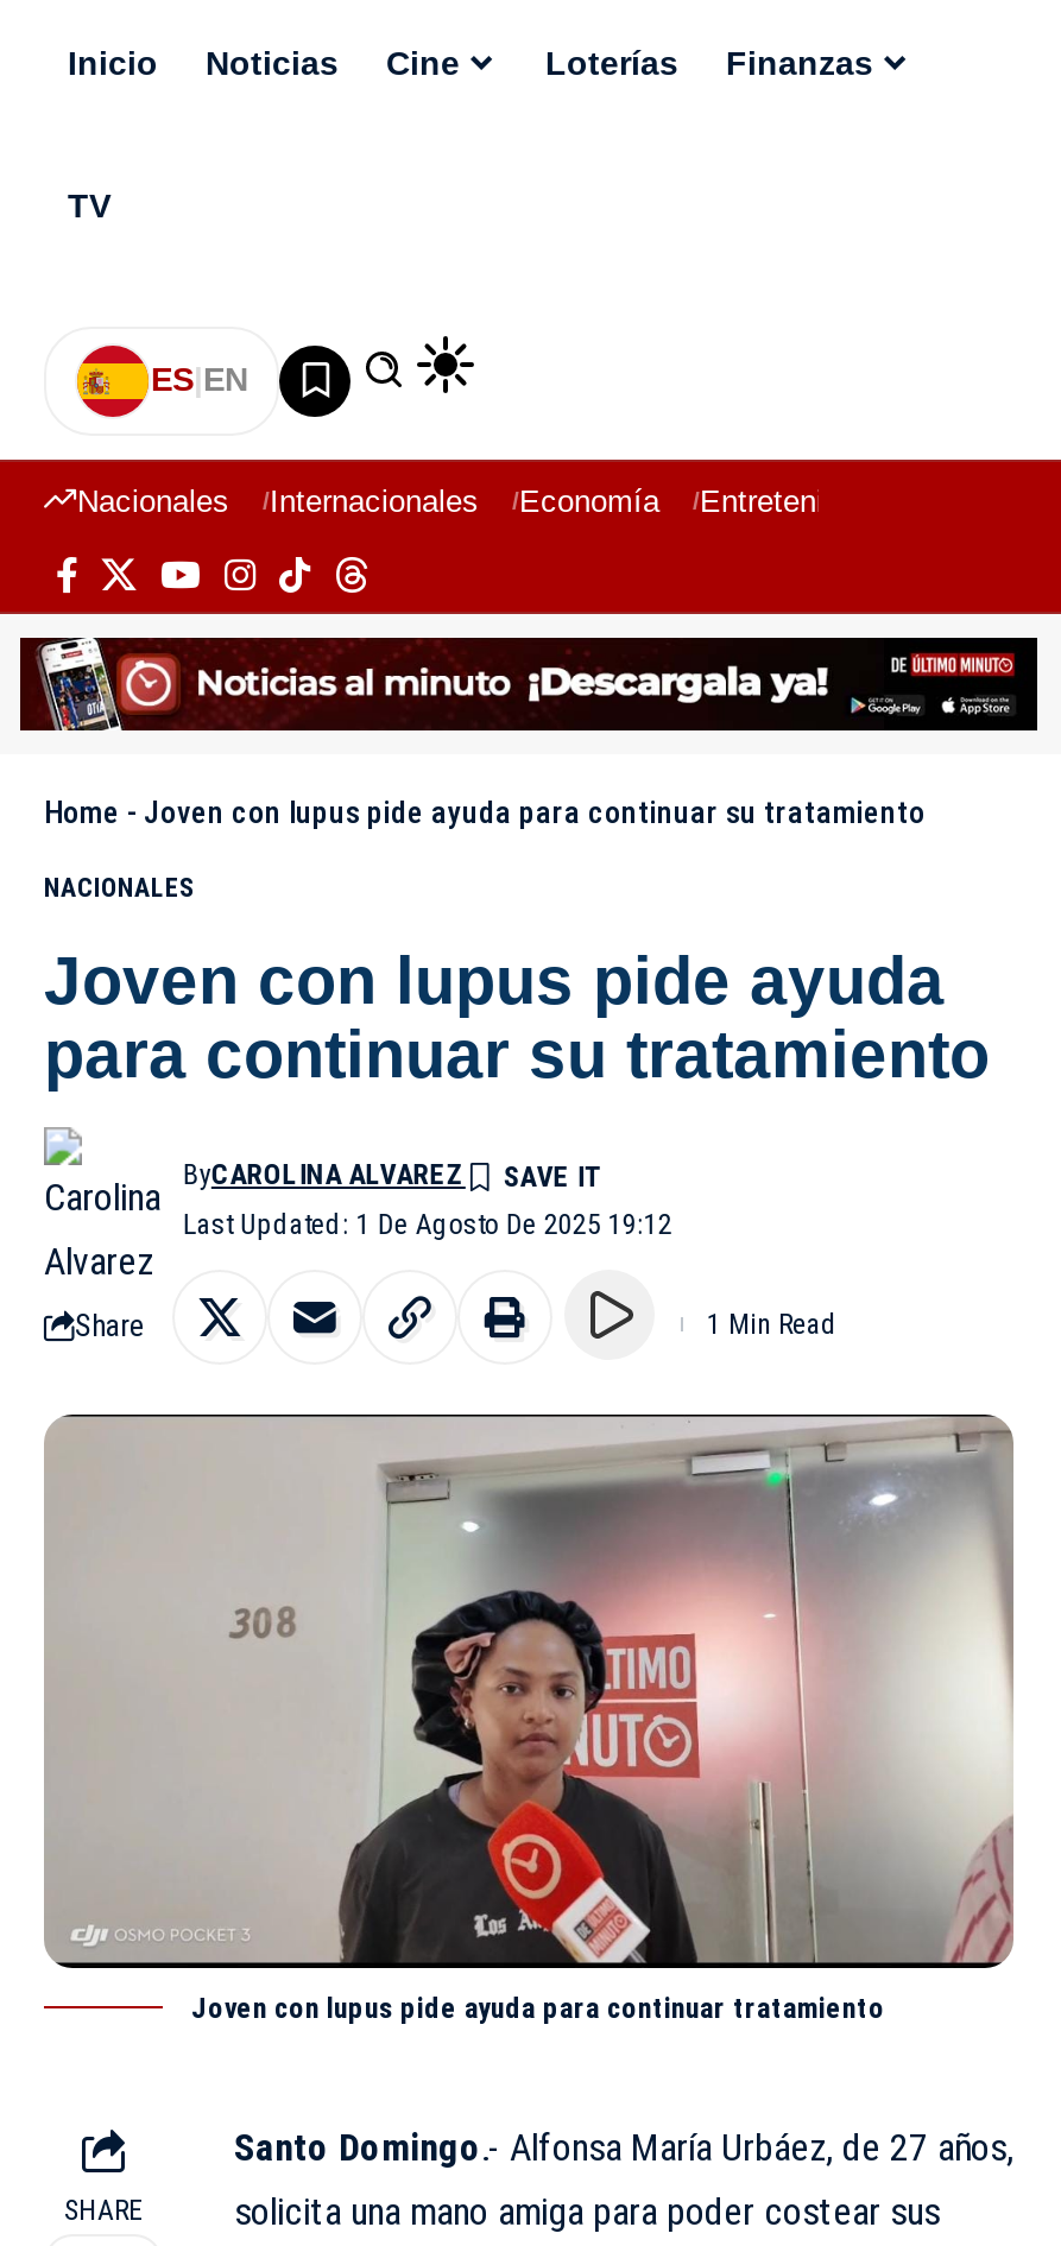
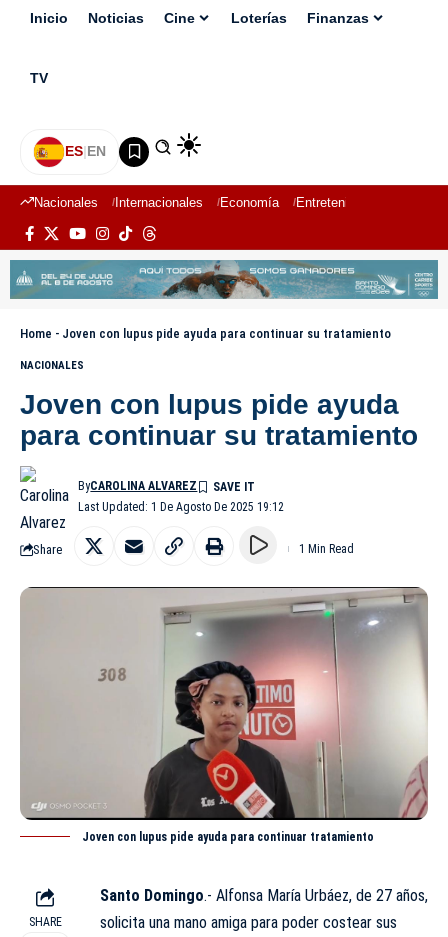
[18,635,1040,733] [image] -> [9,259,439,300] [image]

